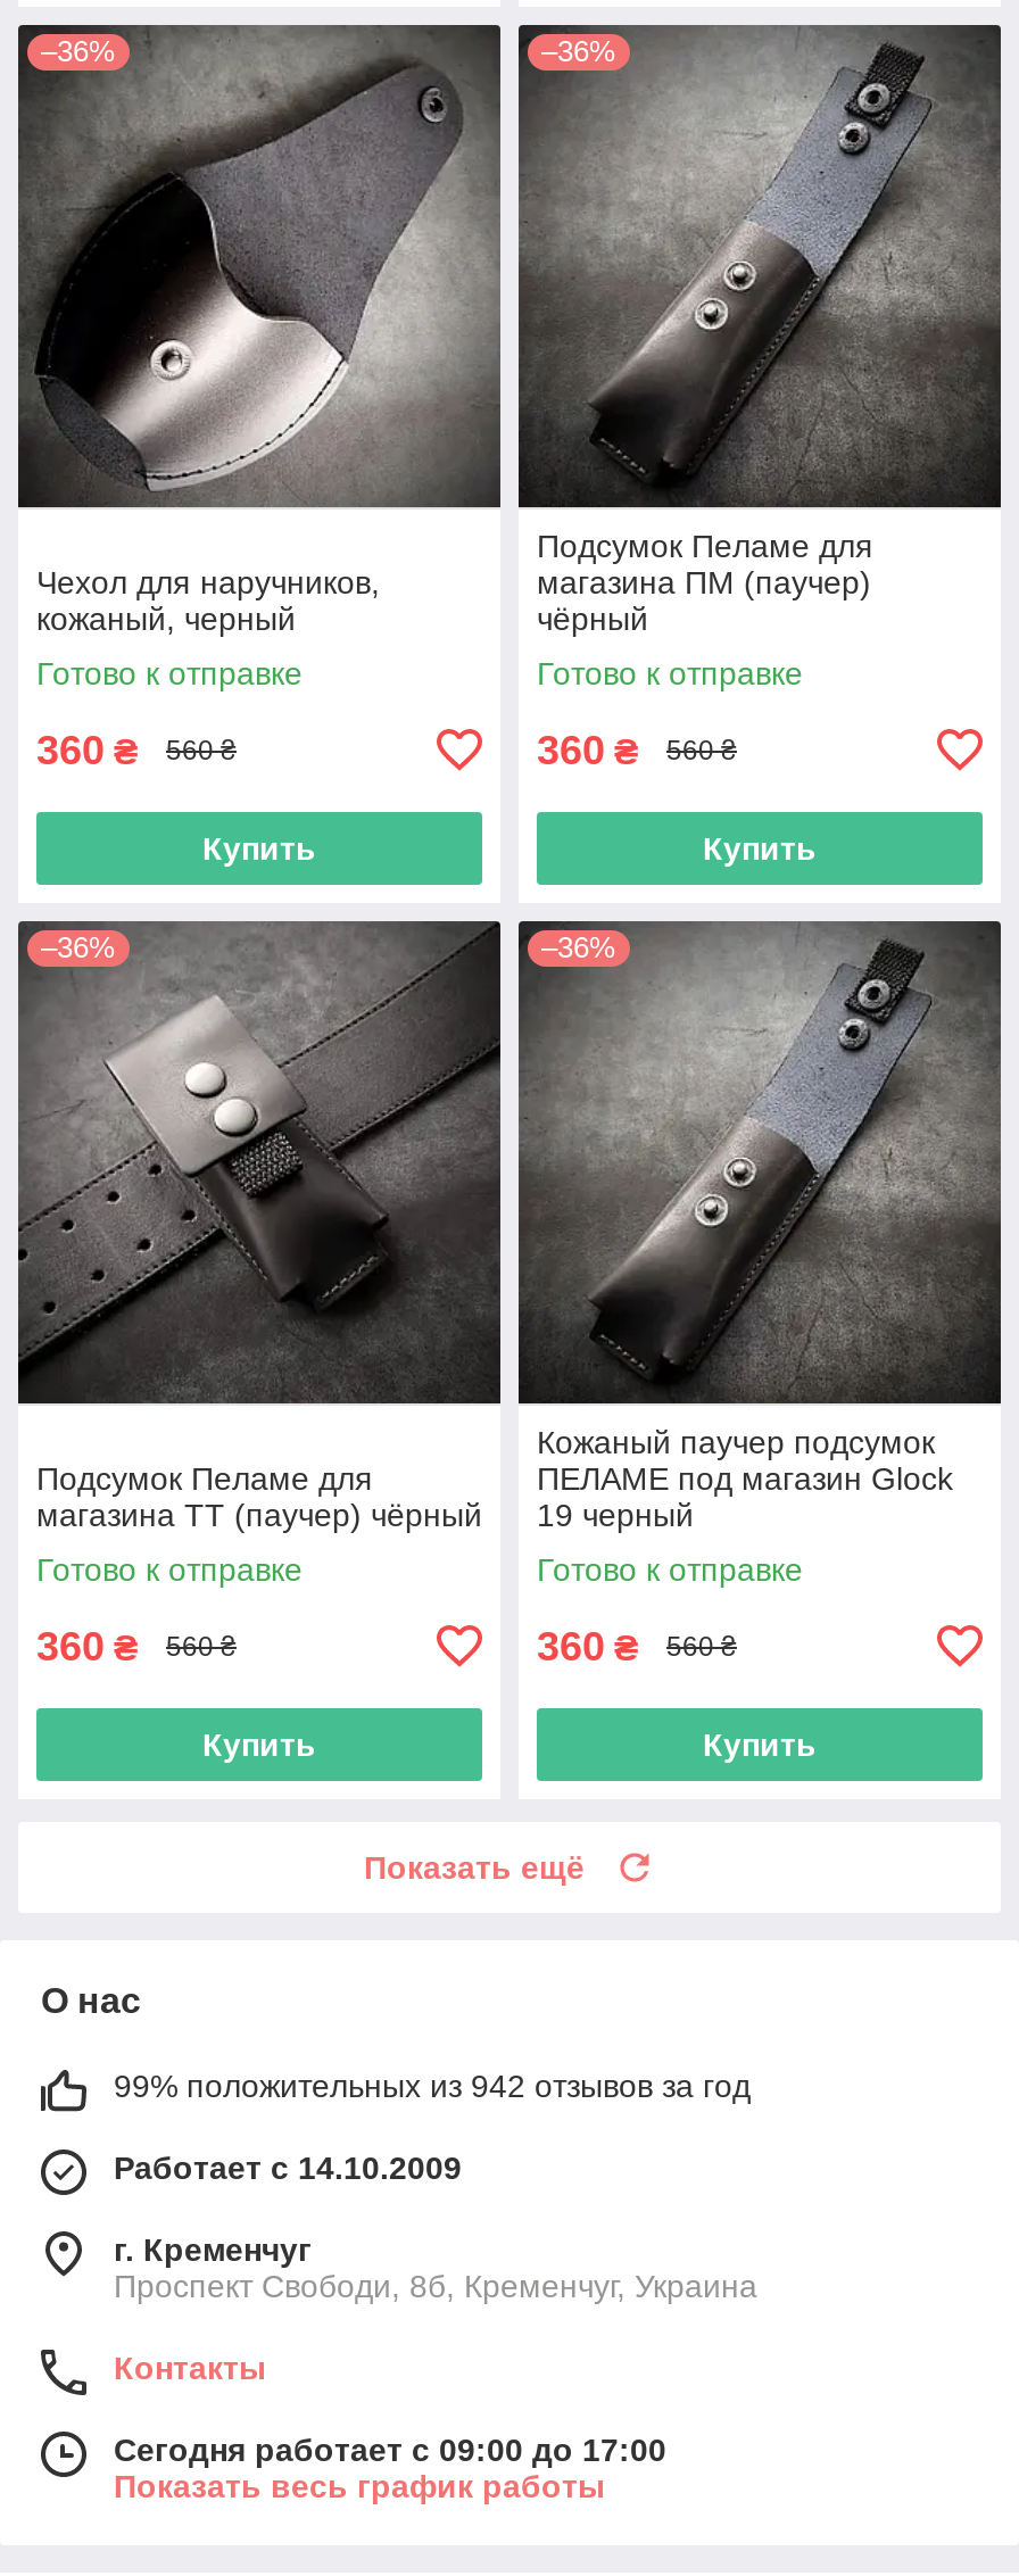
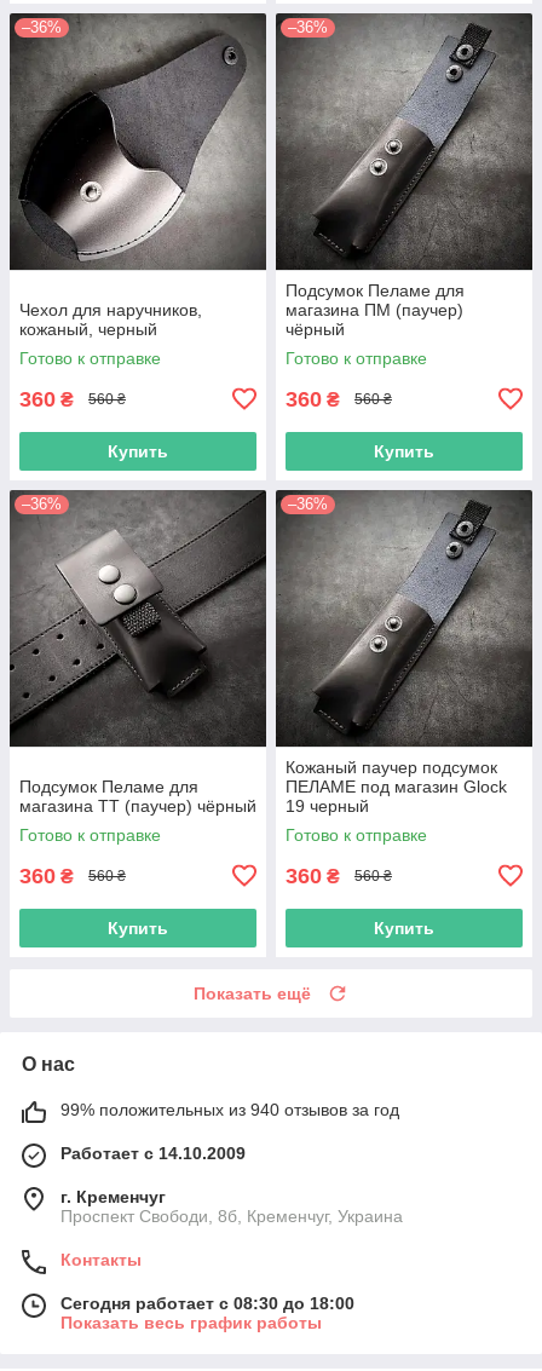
[114,2067,751,2104] 99% положительных из 942 отзывов за год -> [60,1100,399,1119] 99% положительных из 940 отзывов за год
[114,2431,666,2468] Сегодня работает с 09:00 до 17:00 -> [60,1293,354,1313] Сегодня работает с 08:30 до 18:00

